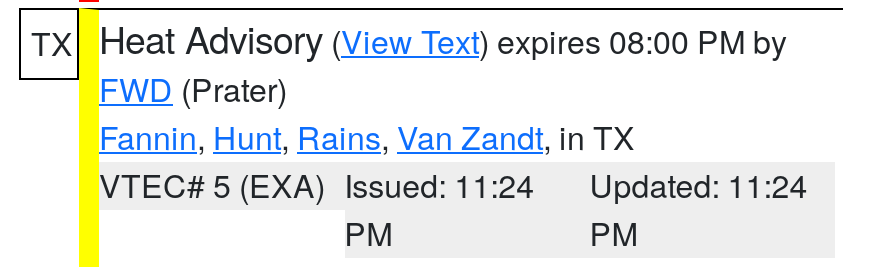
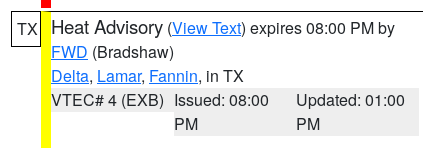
[99,66,635,208] FWD (Prater) | Fannin, Hunt, Rains, Van Zandt, in TX | VTEC# 5 (EXA) Issued: 11:24 -> [51,40,269,111] FWD (Bradshaw) | Delta, Lamar, Fannin, in TX | VTEC# 4 (EXB) Issued: 08:00
[589,162,807,208] Updated: 11:24 -> [296,88,405,111] Updated: 01:00

